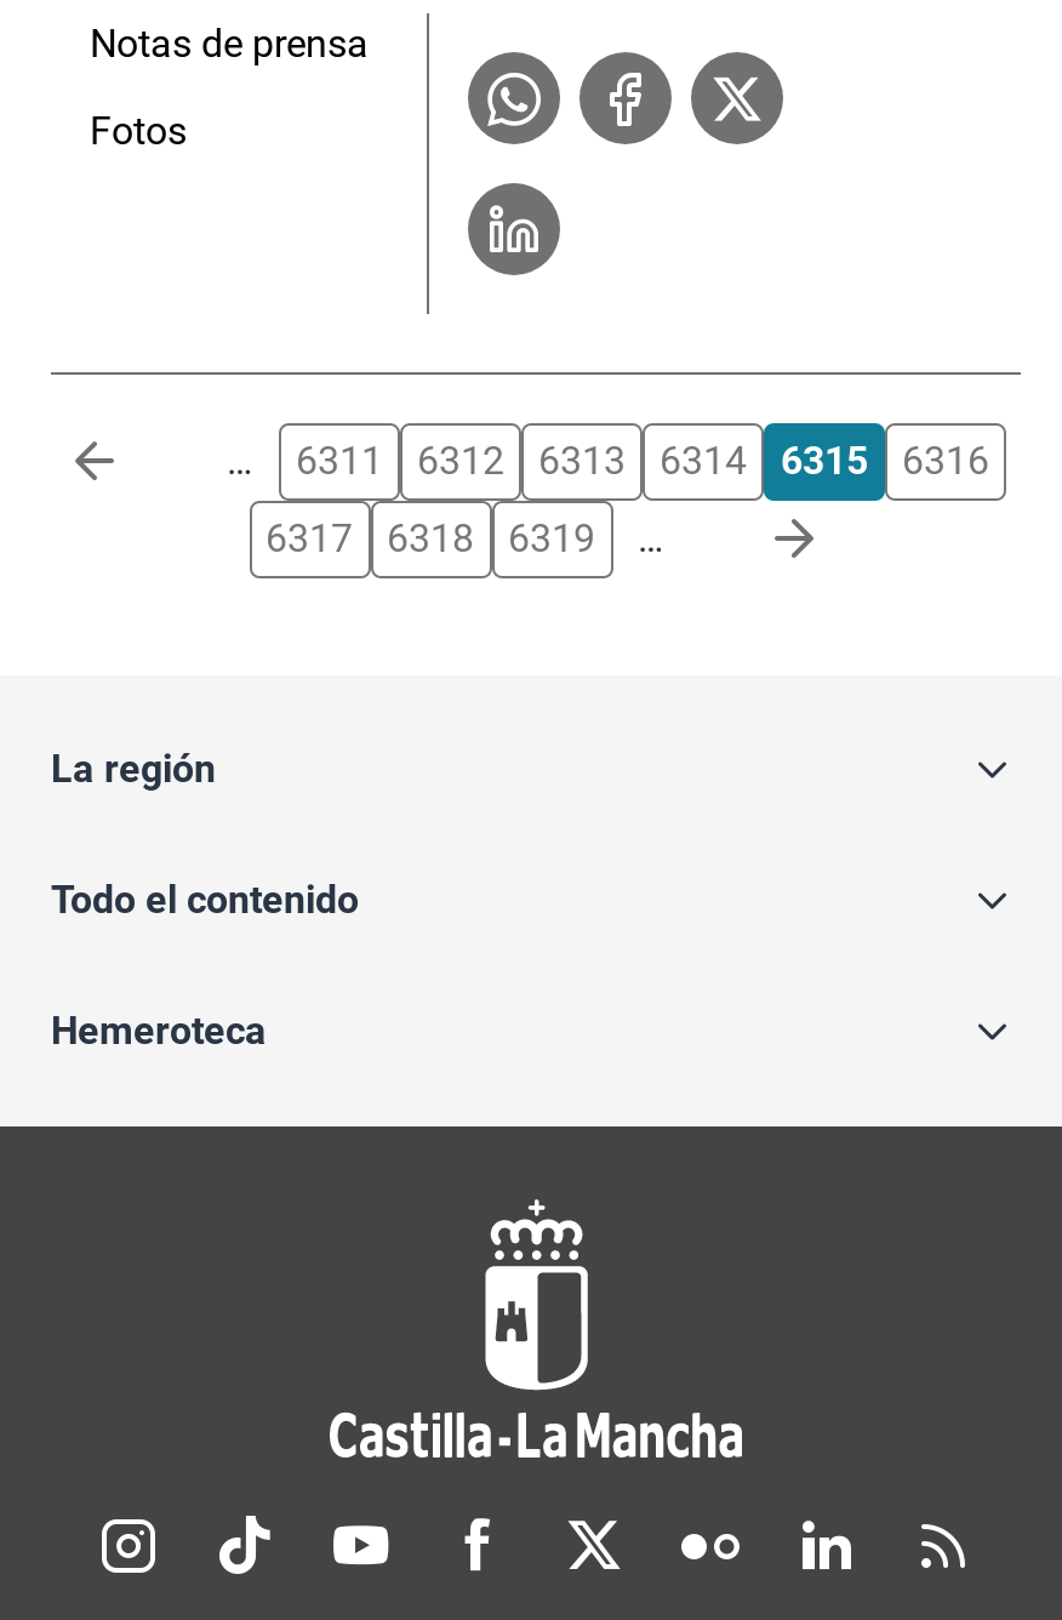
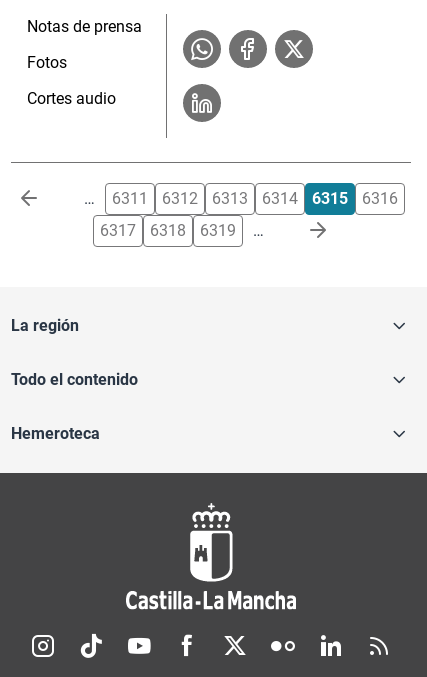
none -> [27,89,116,108] Cortes audio

